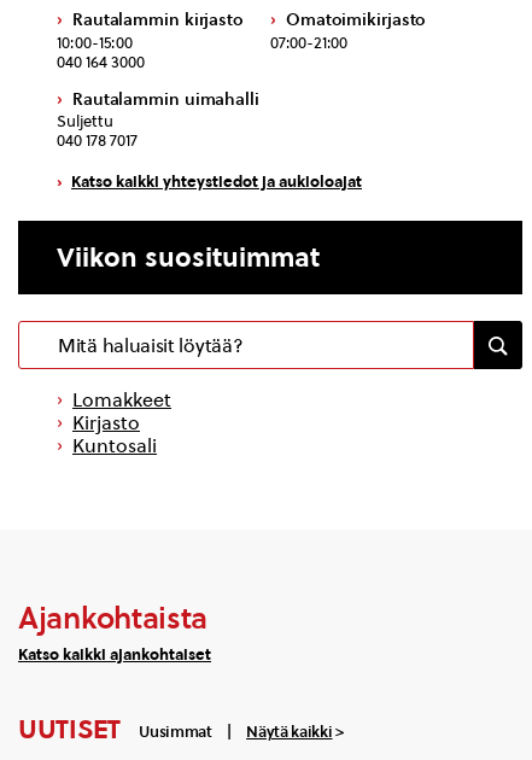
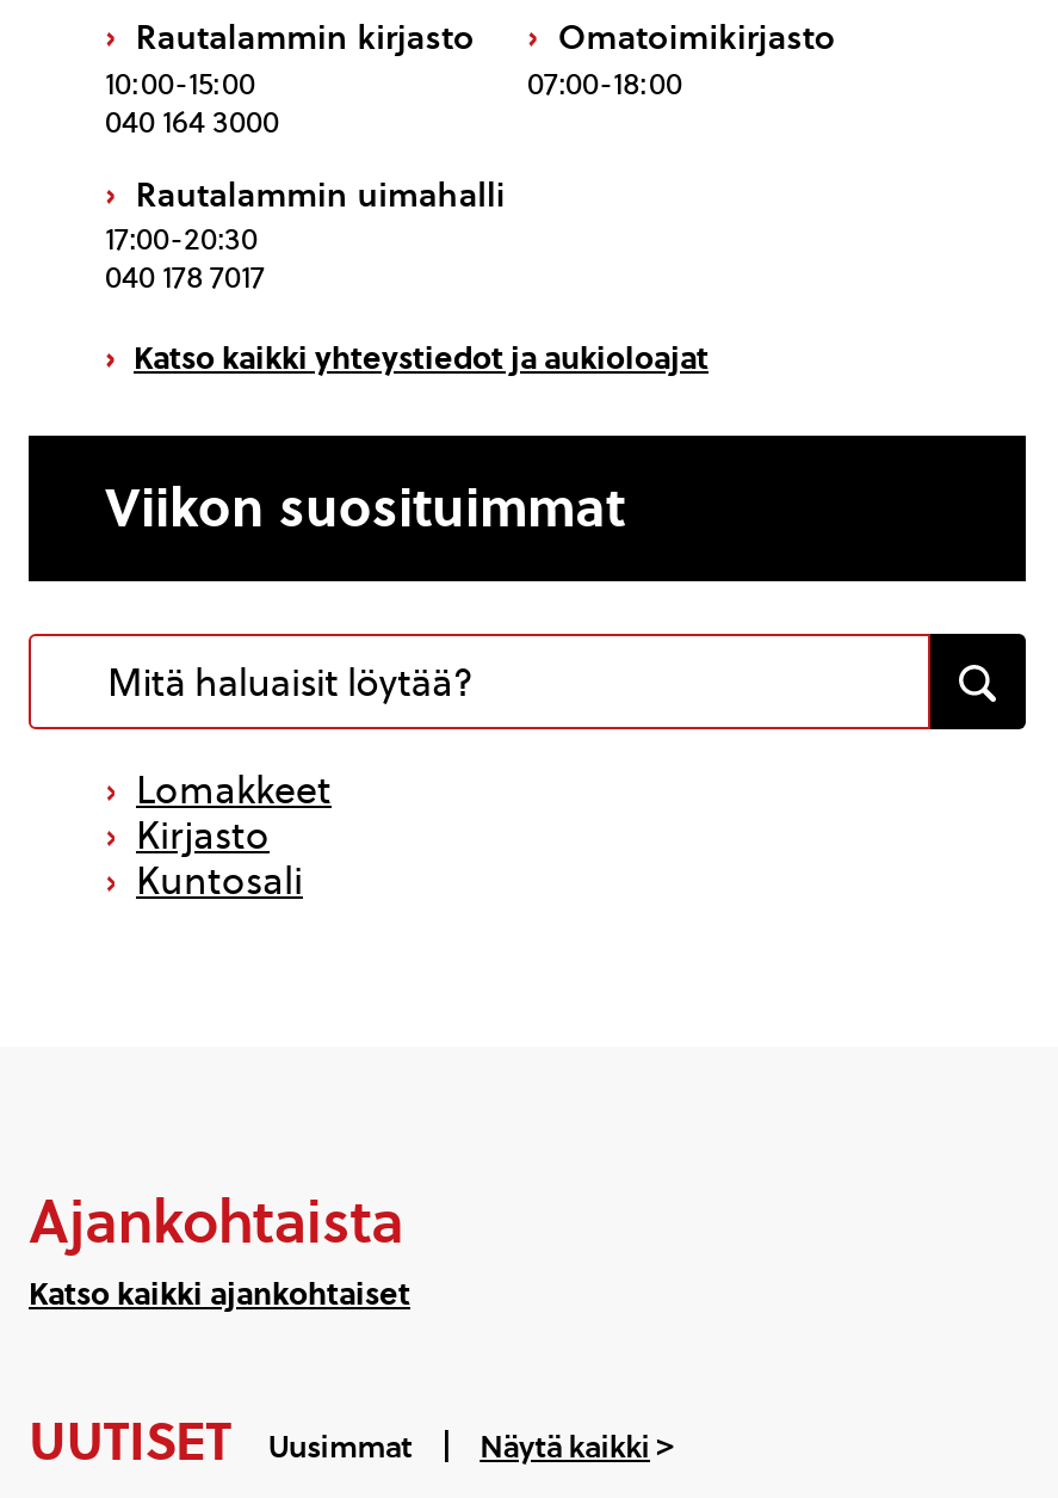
[270,33,347,51] 07:00-21:00 -> [527,65,682,101] 07:00-18:00
[57,113,113,131] Suljettu -> [105,222,258,258] 17:00-20:30

